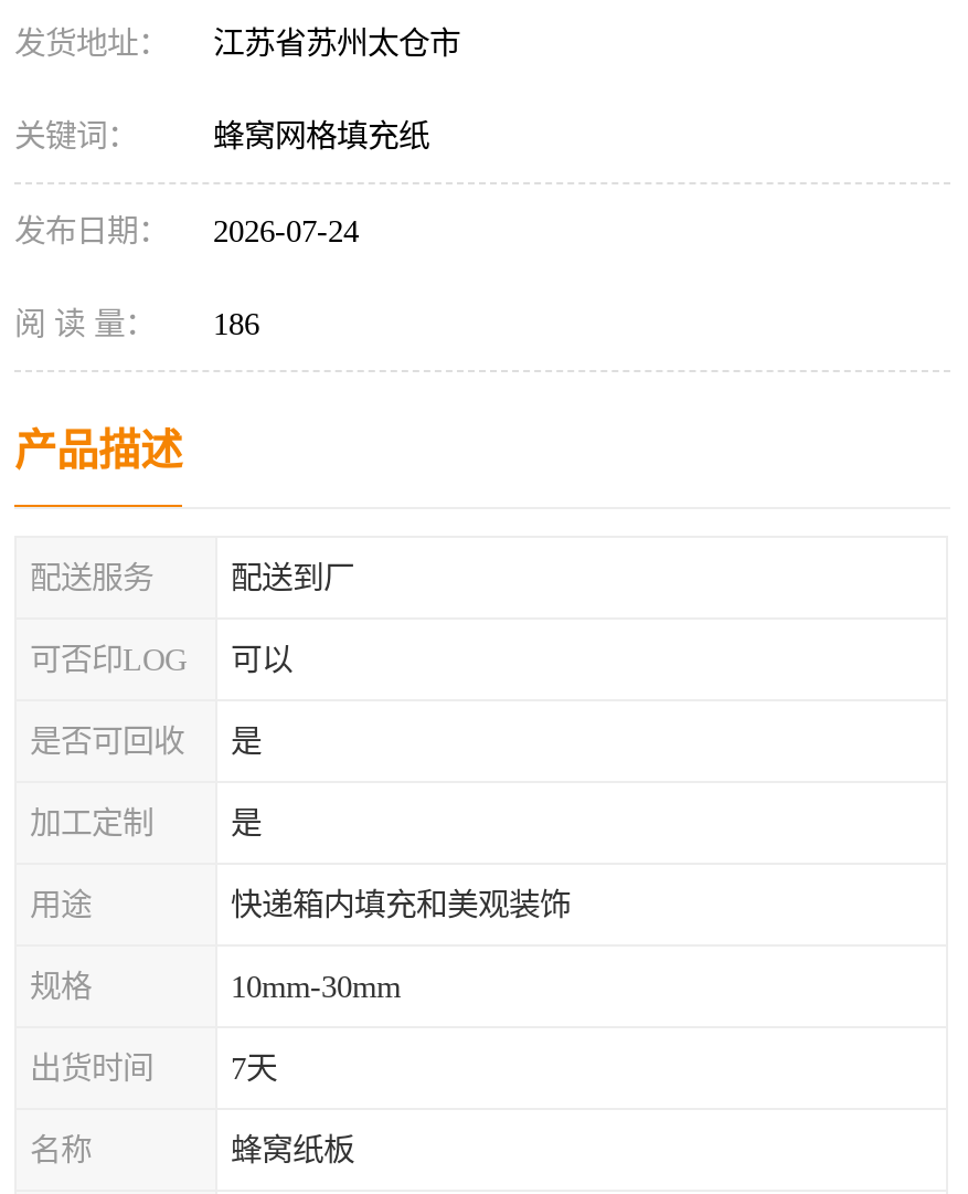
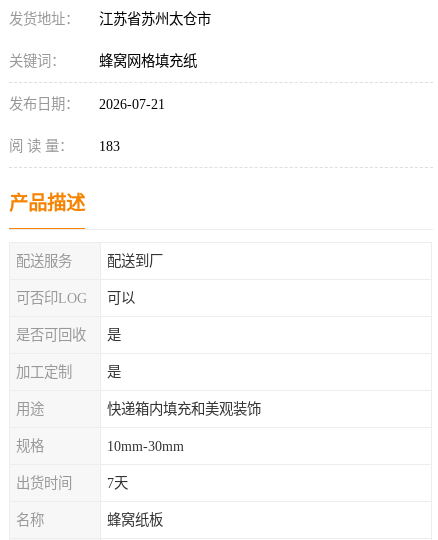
[14,213,359,249] 发布日期： 2026-07-24 -> [9,96,165,112] 发布日期： 2026-07-21
[14,306,259,341] 阅 读 量： 186 -> [9,138,120,154] 阅 读 量： 183

